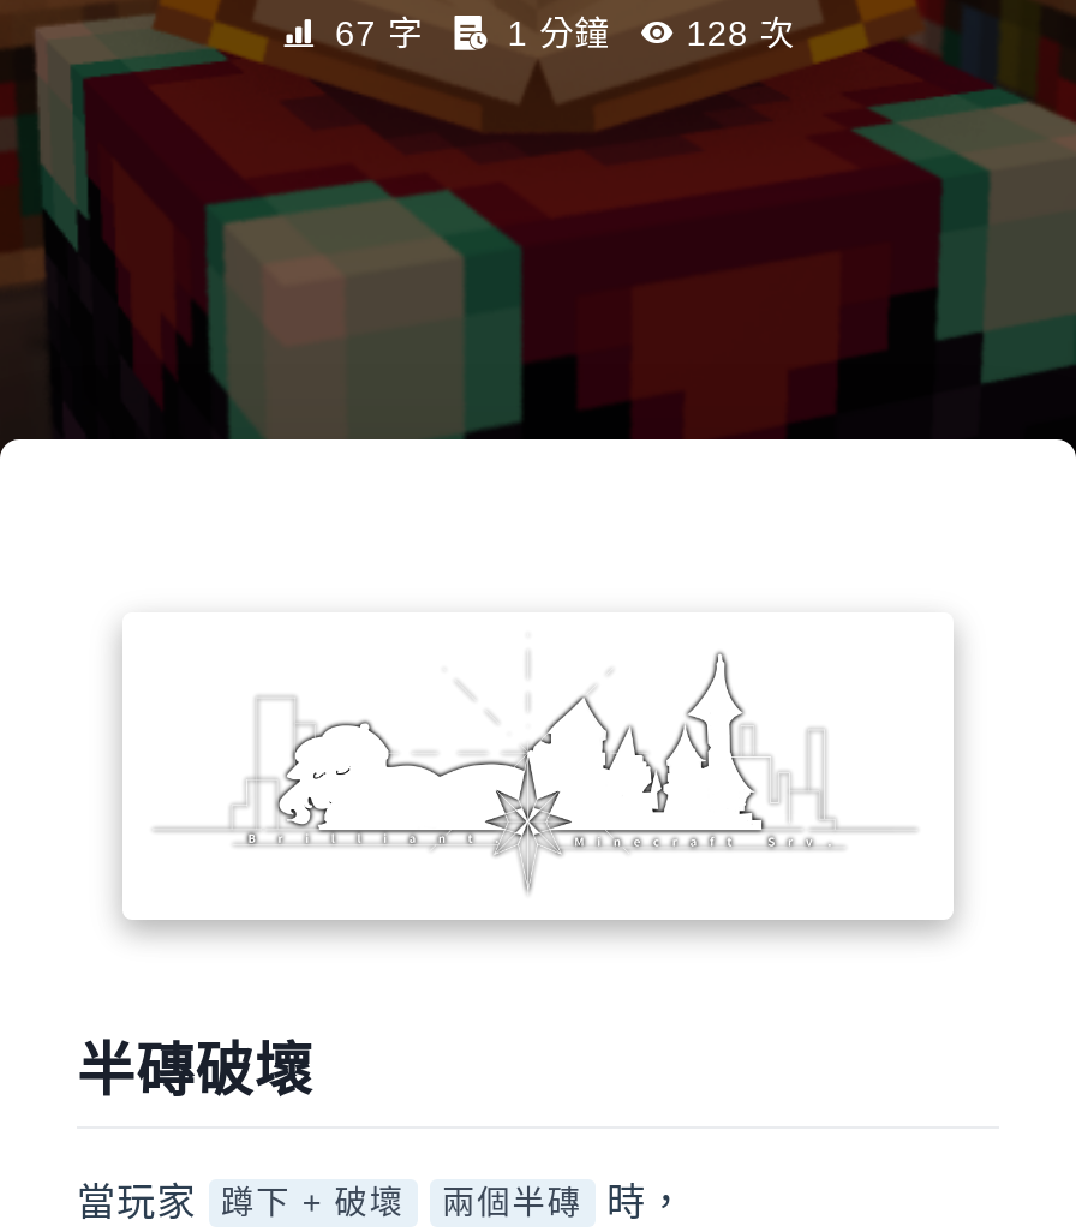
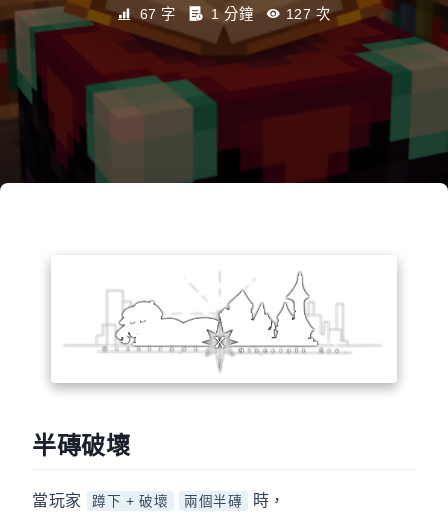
[324,14,795,53] 67 字 1 分鐘 128次 -> [135,6,331,22] 67 字 1 分鐘 127次

